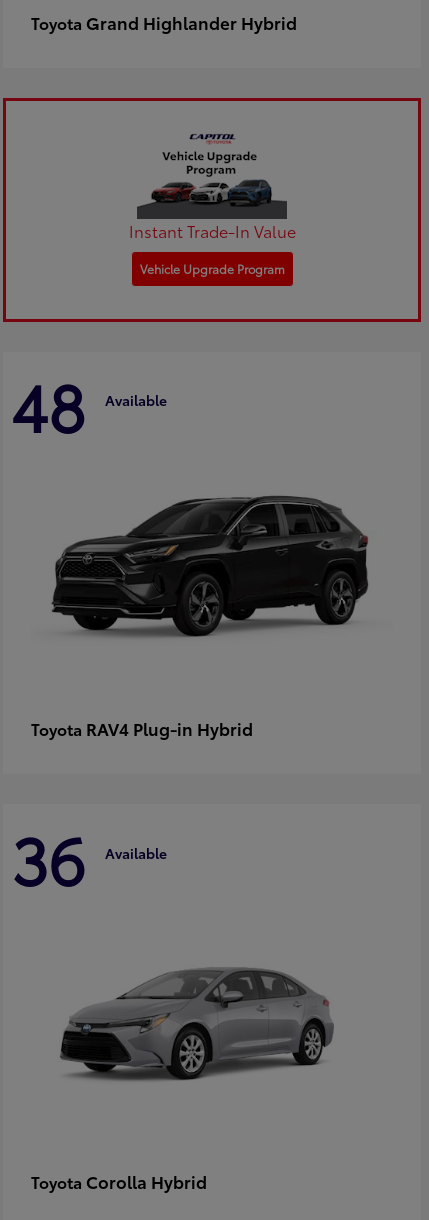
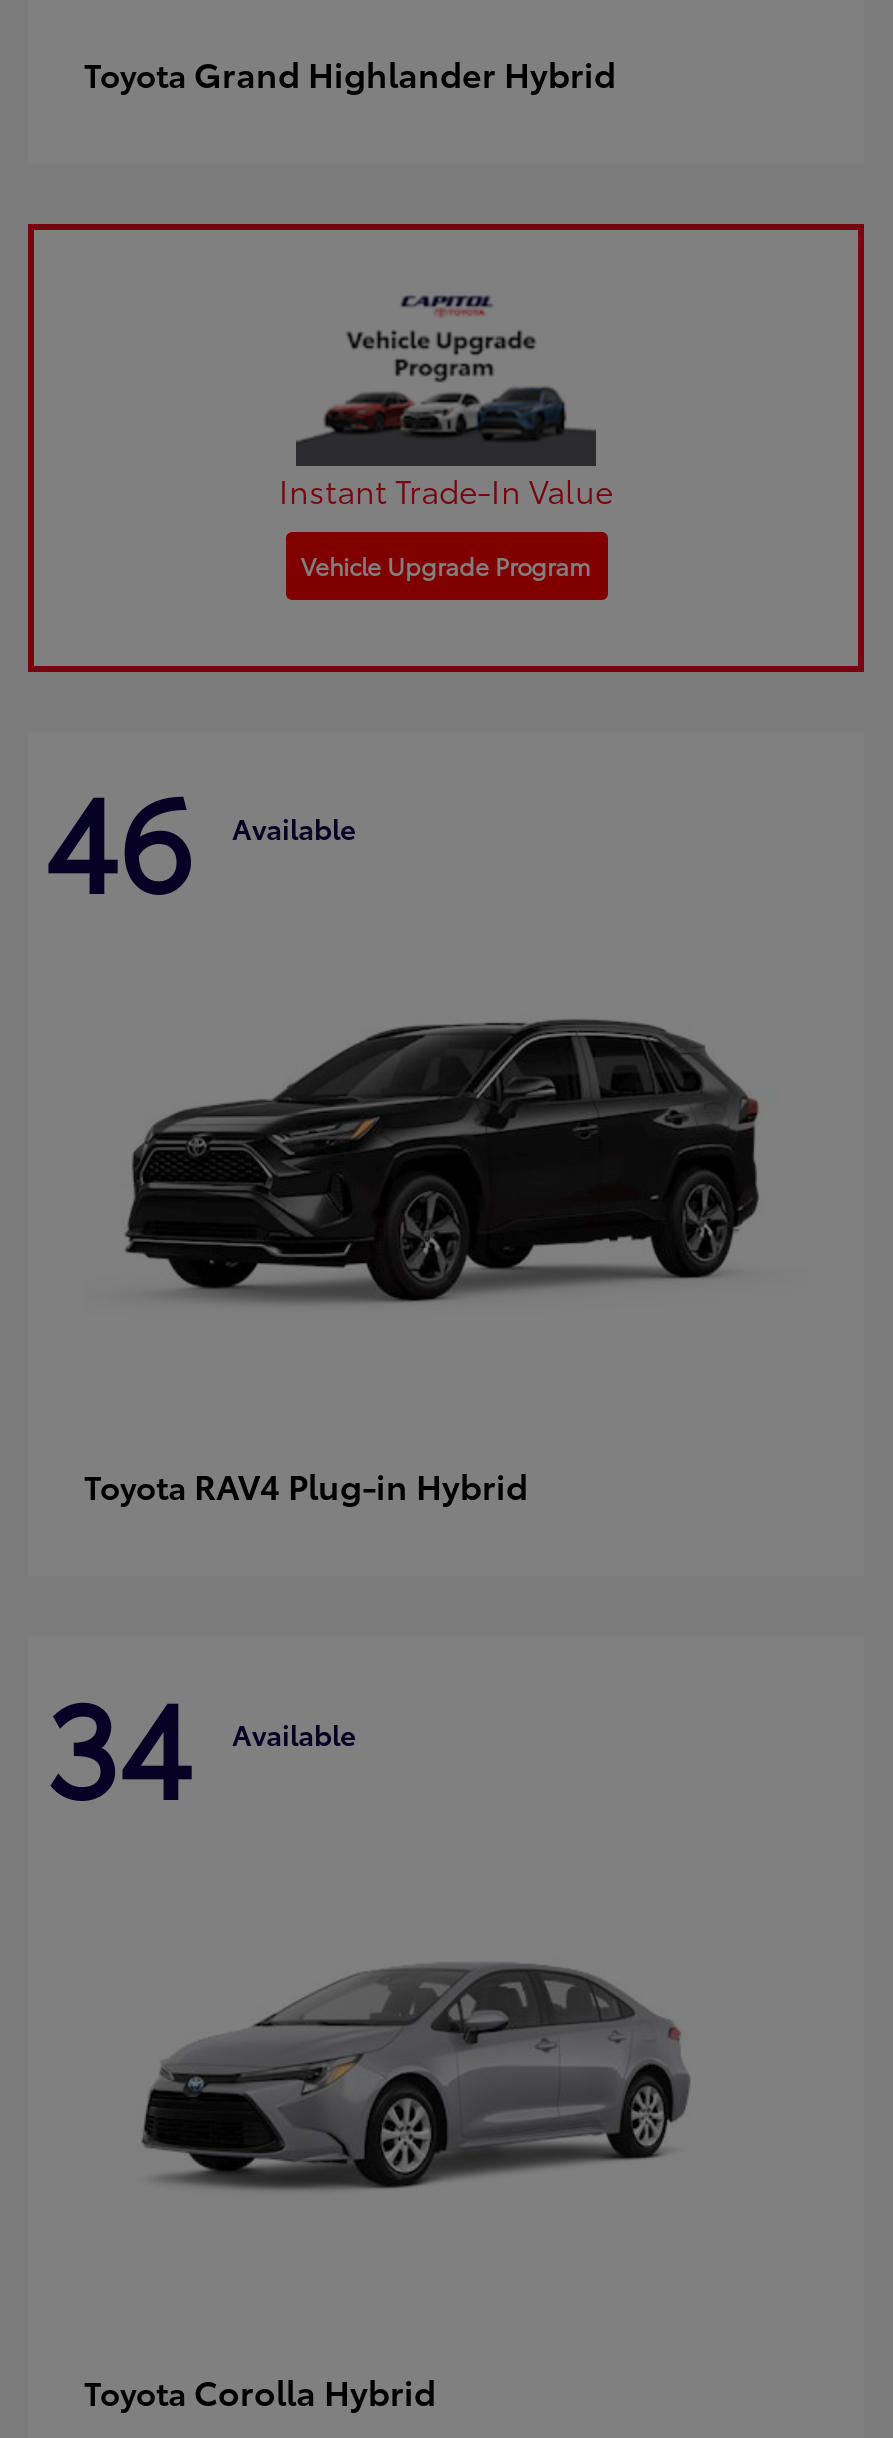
[11,358,167,450] 48 Available -> [44,745,356,929] 46 Available
[11,811,167,903] 36 Available -> [44,1649,356,1833] 34 Available

